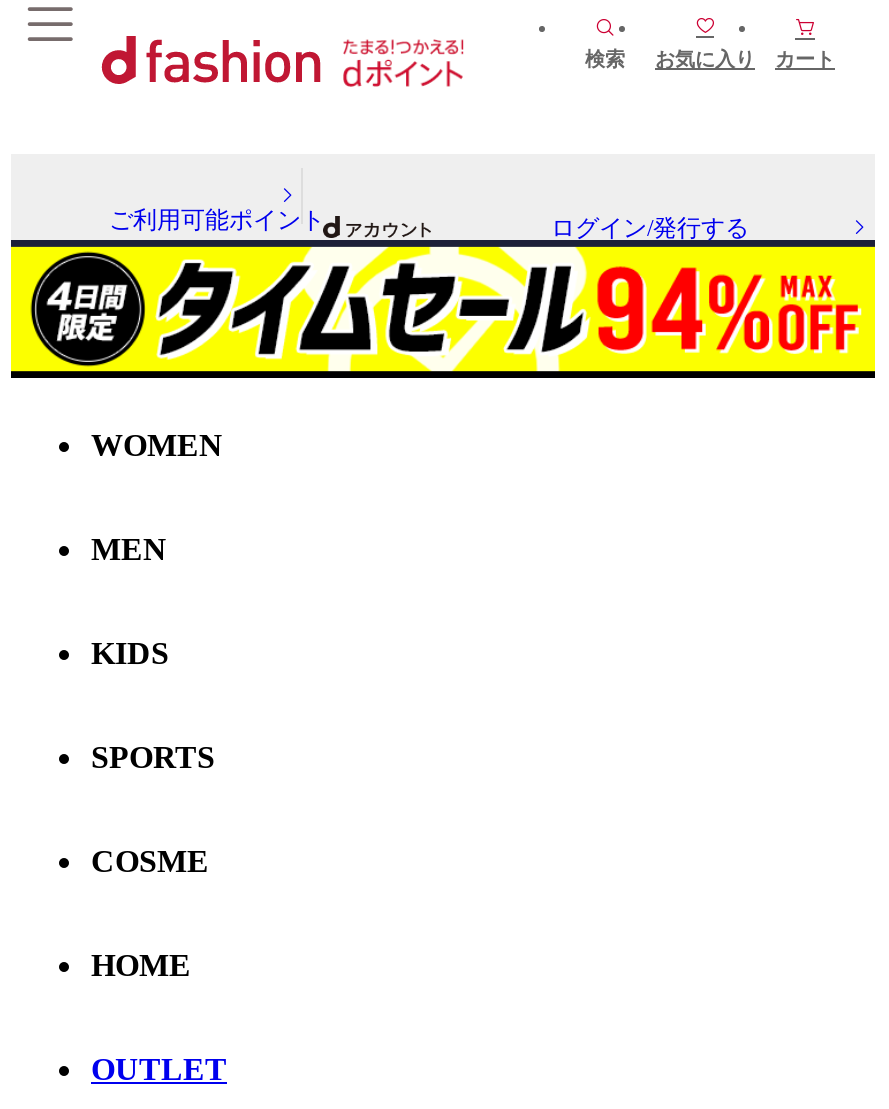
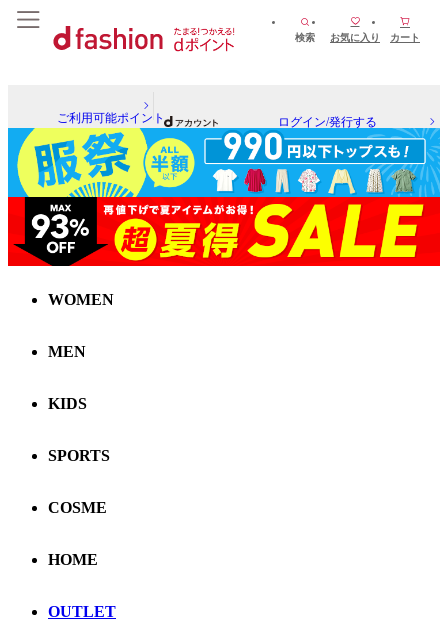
[9,238,877,380] [image] -> [7,127,441,267] [image]

